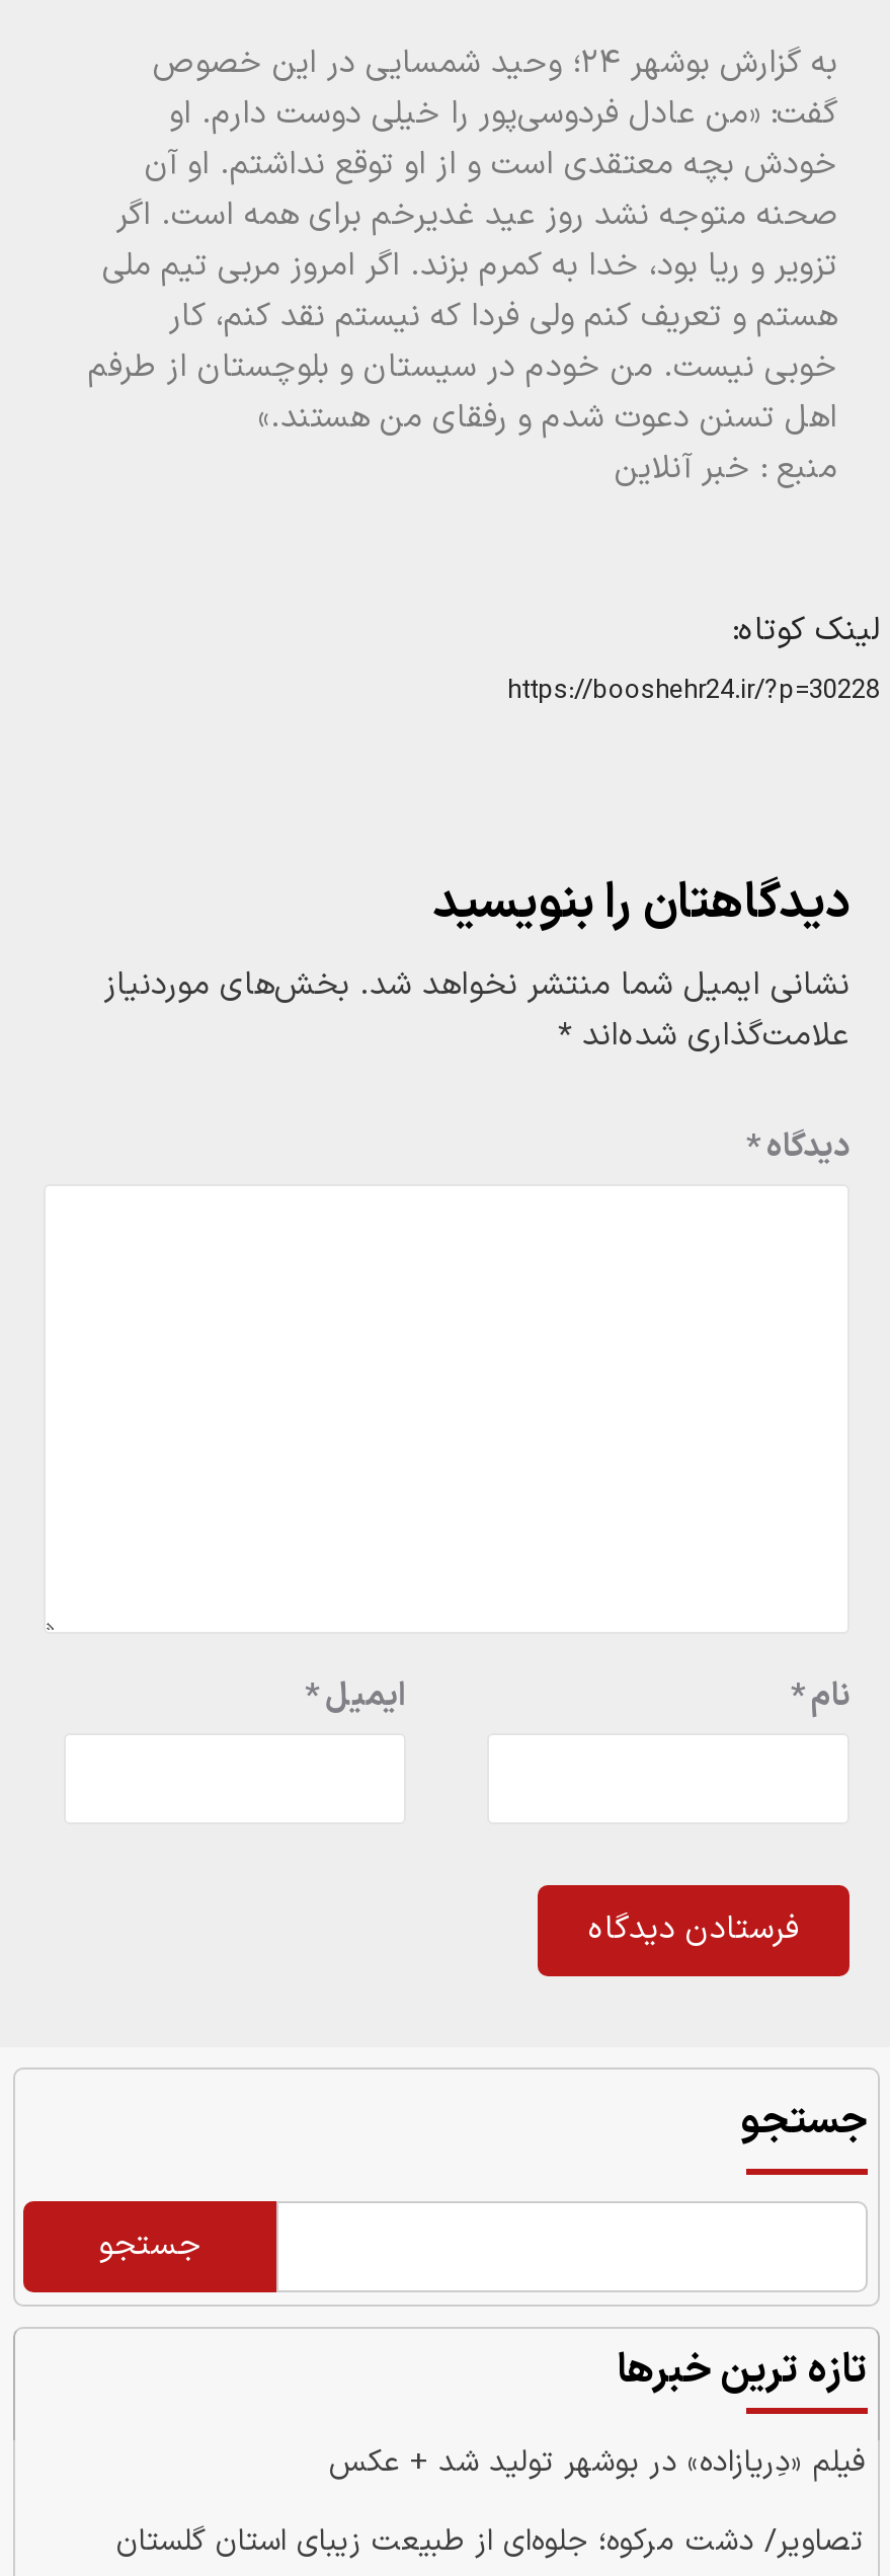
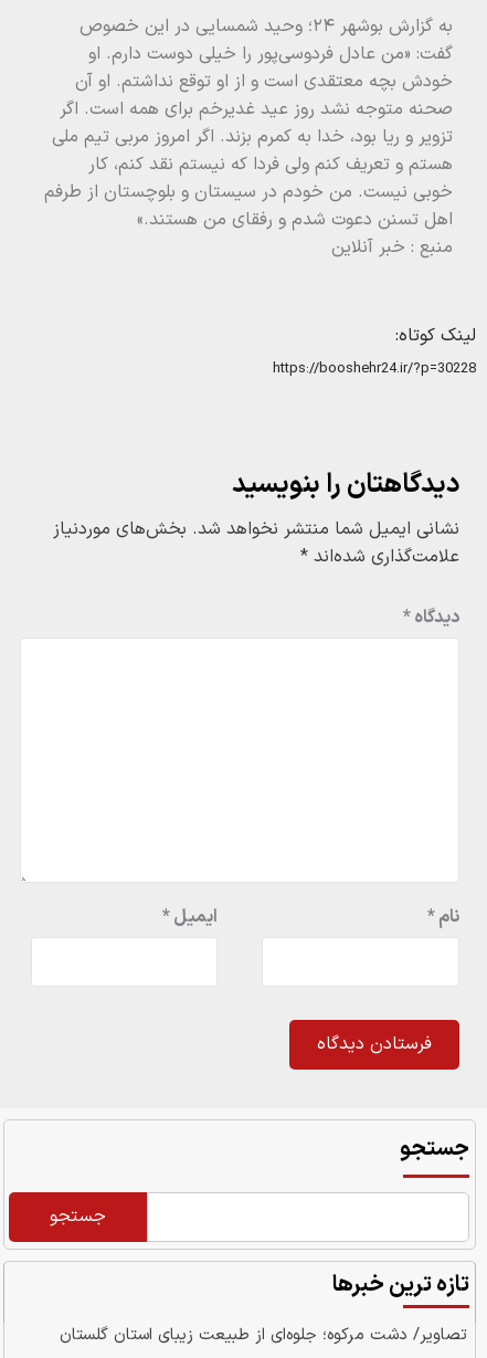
[329,2439,864,2486] فیلم «دِریازاده» در بوشهر تولید شد + عکس -> none

